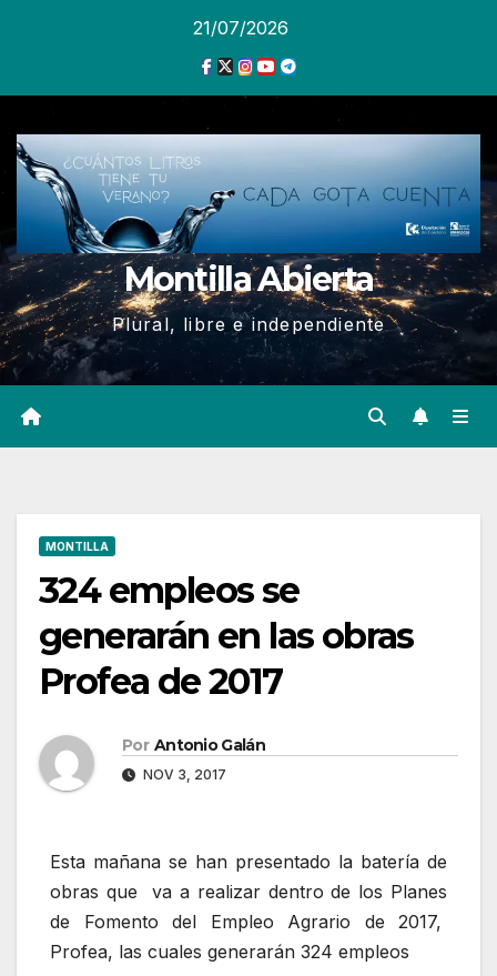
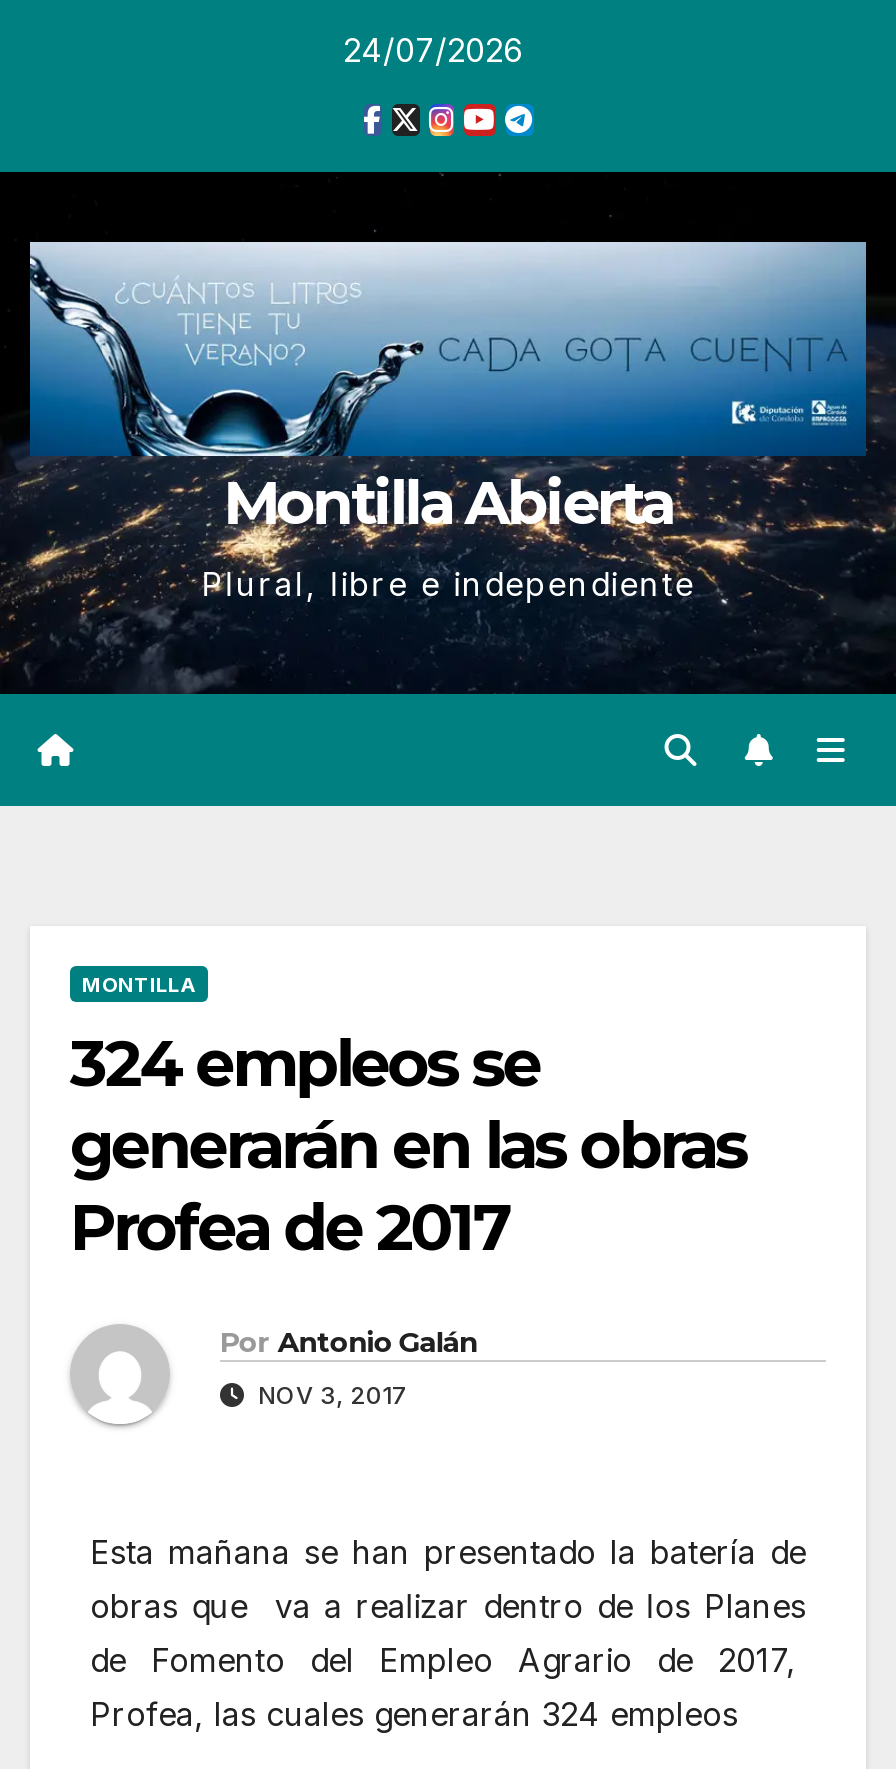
[192,17,288,39] 21/07/2026 -> [343,30,523,70] 24/07/2026

